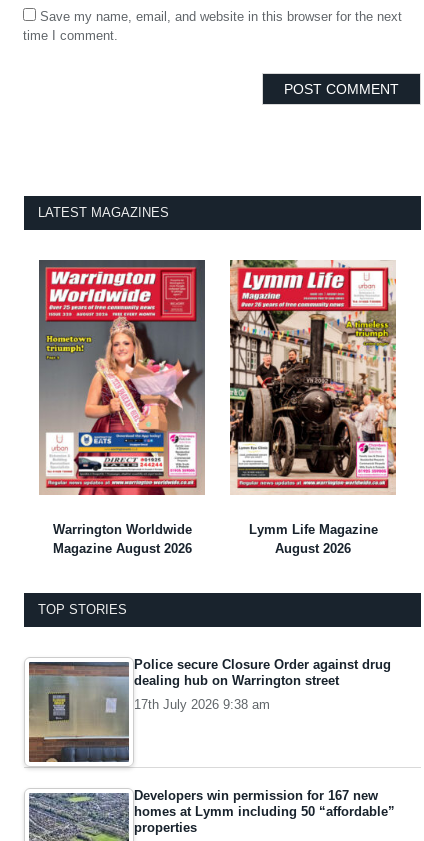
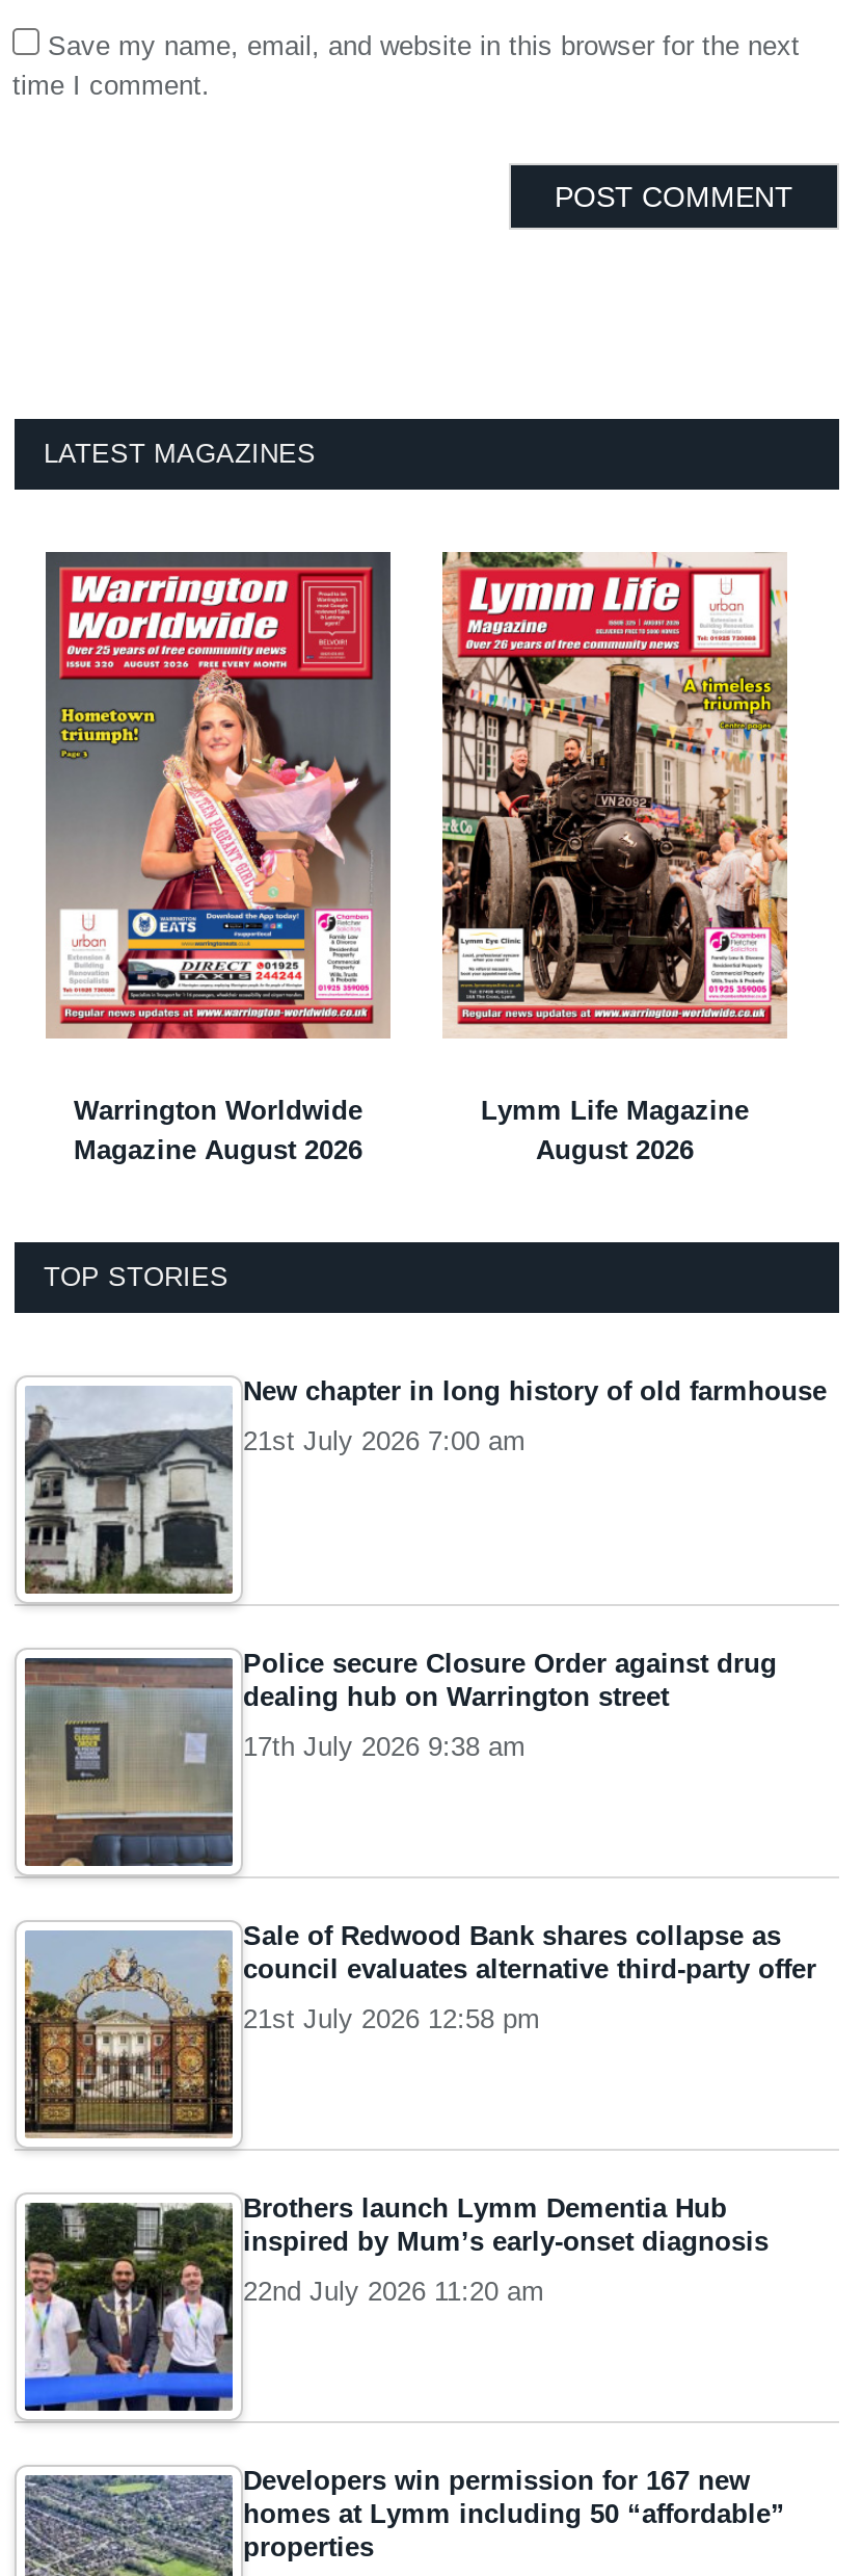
none -> [25,1376,827,1596] [image] | New chapter in long history of old farmhouse | 21st July 2026 7:00 am
none -> [23,1921,816,2153] [image] | Sale of Redwood Bank shares collapse as | council evaluates alternative third-party offer | 21st July 2026 12:58 pm
none -> [23,2193,769,2413] [image] | Brothers launch Lymm Dementia Hub | inspired by Mum’s early-onset diagnosis | 22nd July 2026 11:20 am

